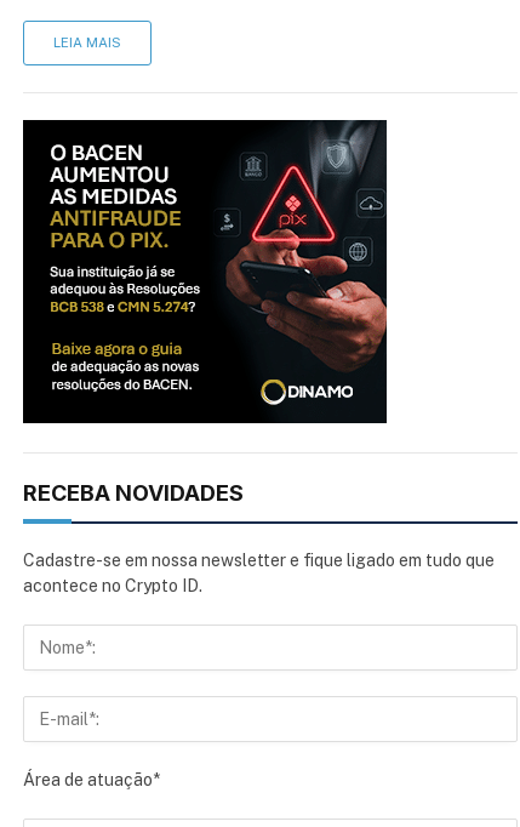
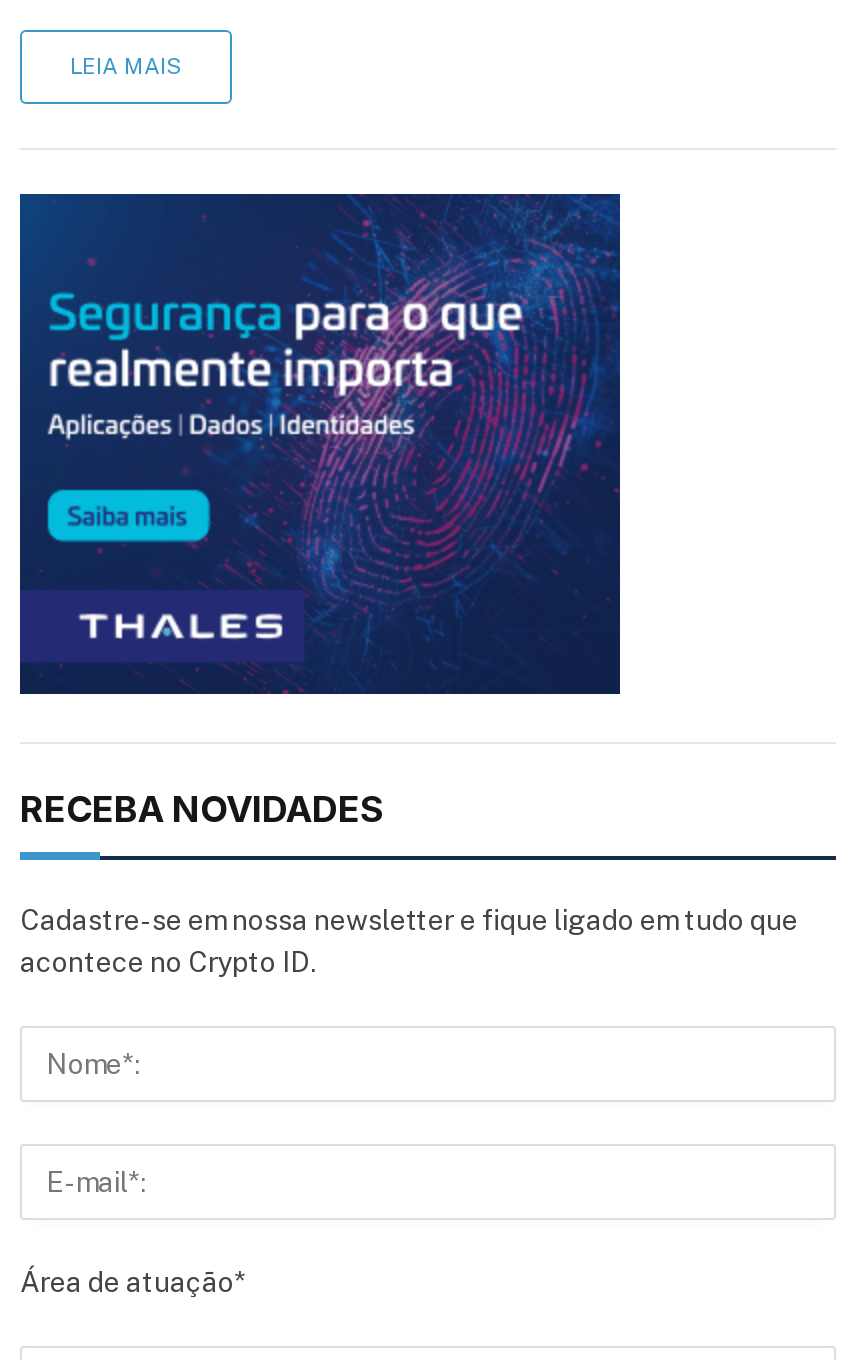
[22,119,388,423] [image] -> [18,192,622,696] [image]

